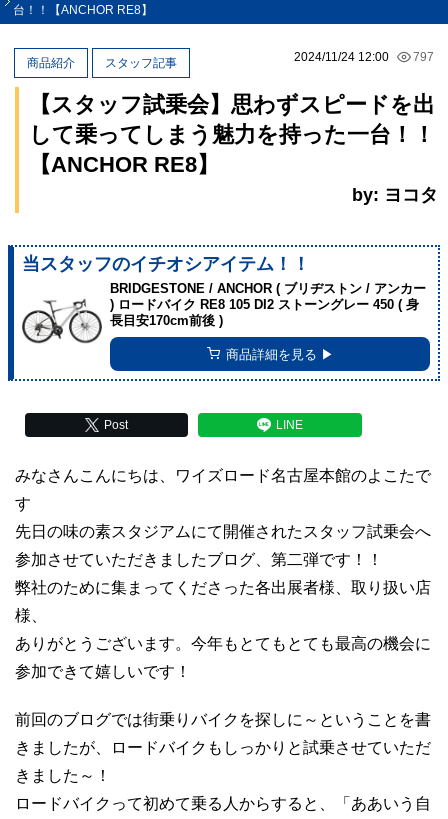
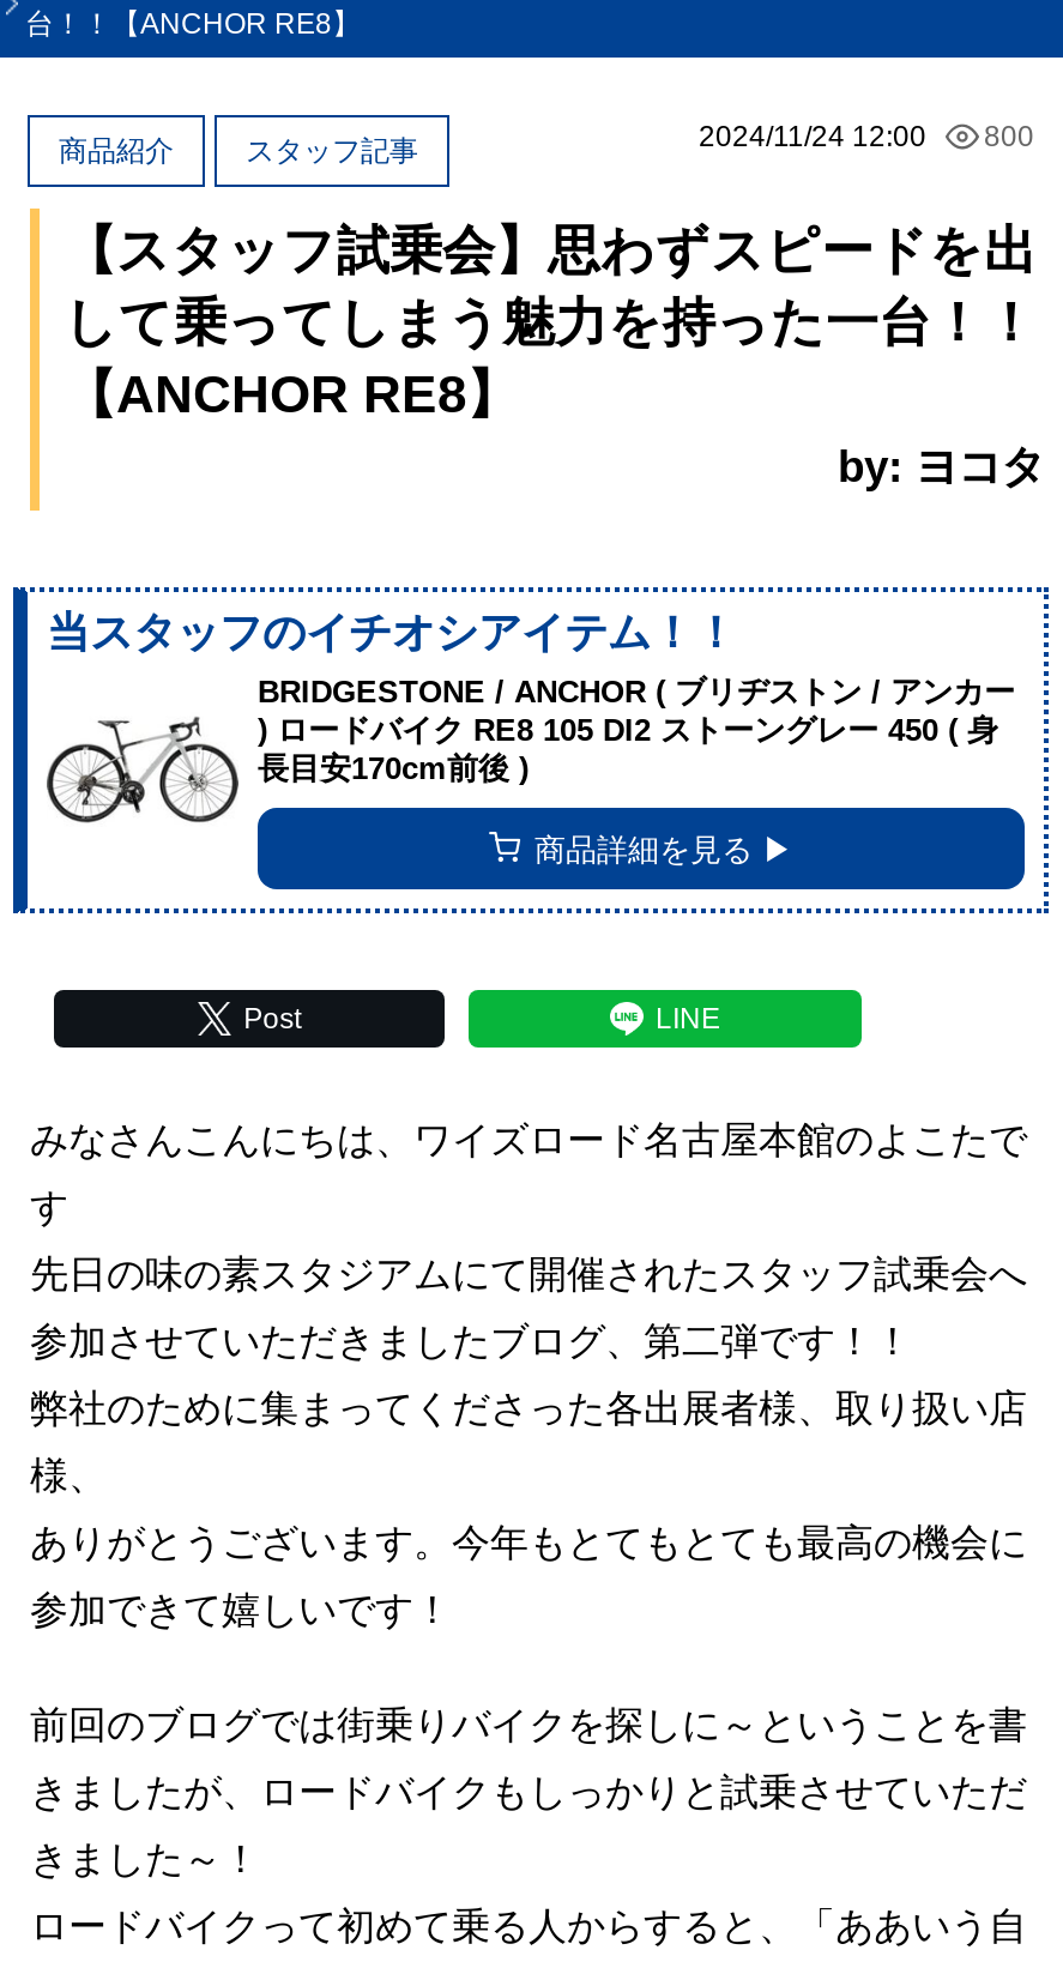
[294,50,434,64] 2024/11/24 12:00 797 -> [699,120,1034,153] 2024/11/24 12:00 800

